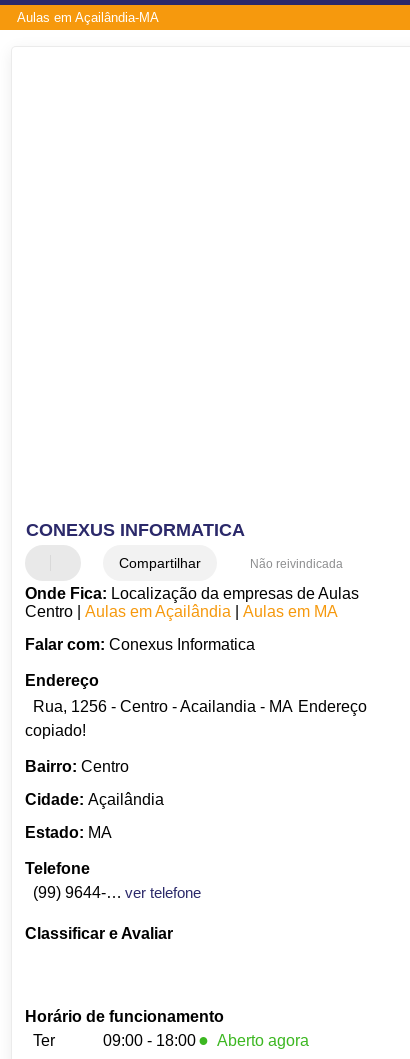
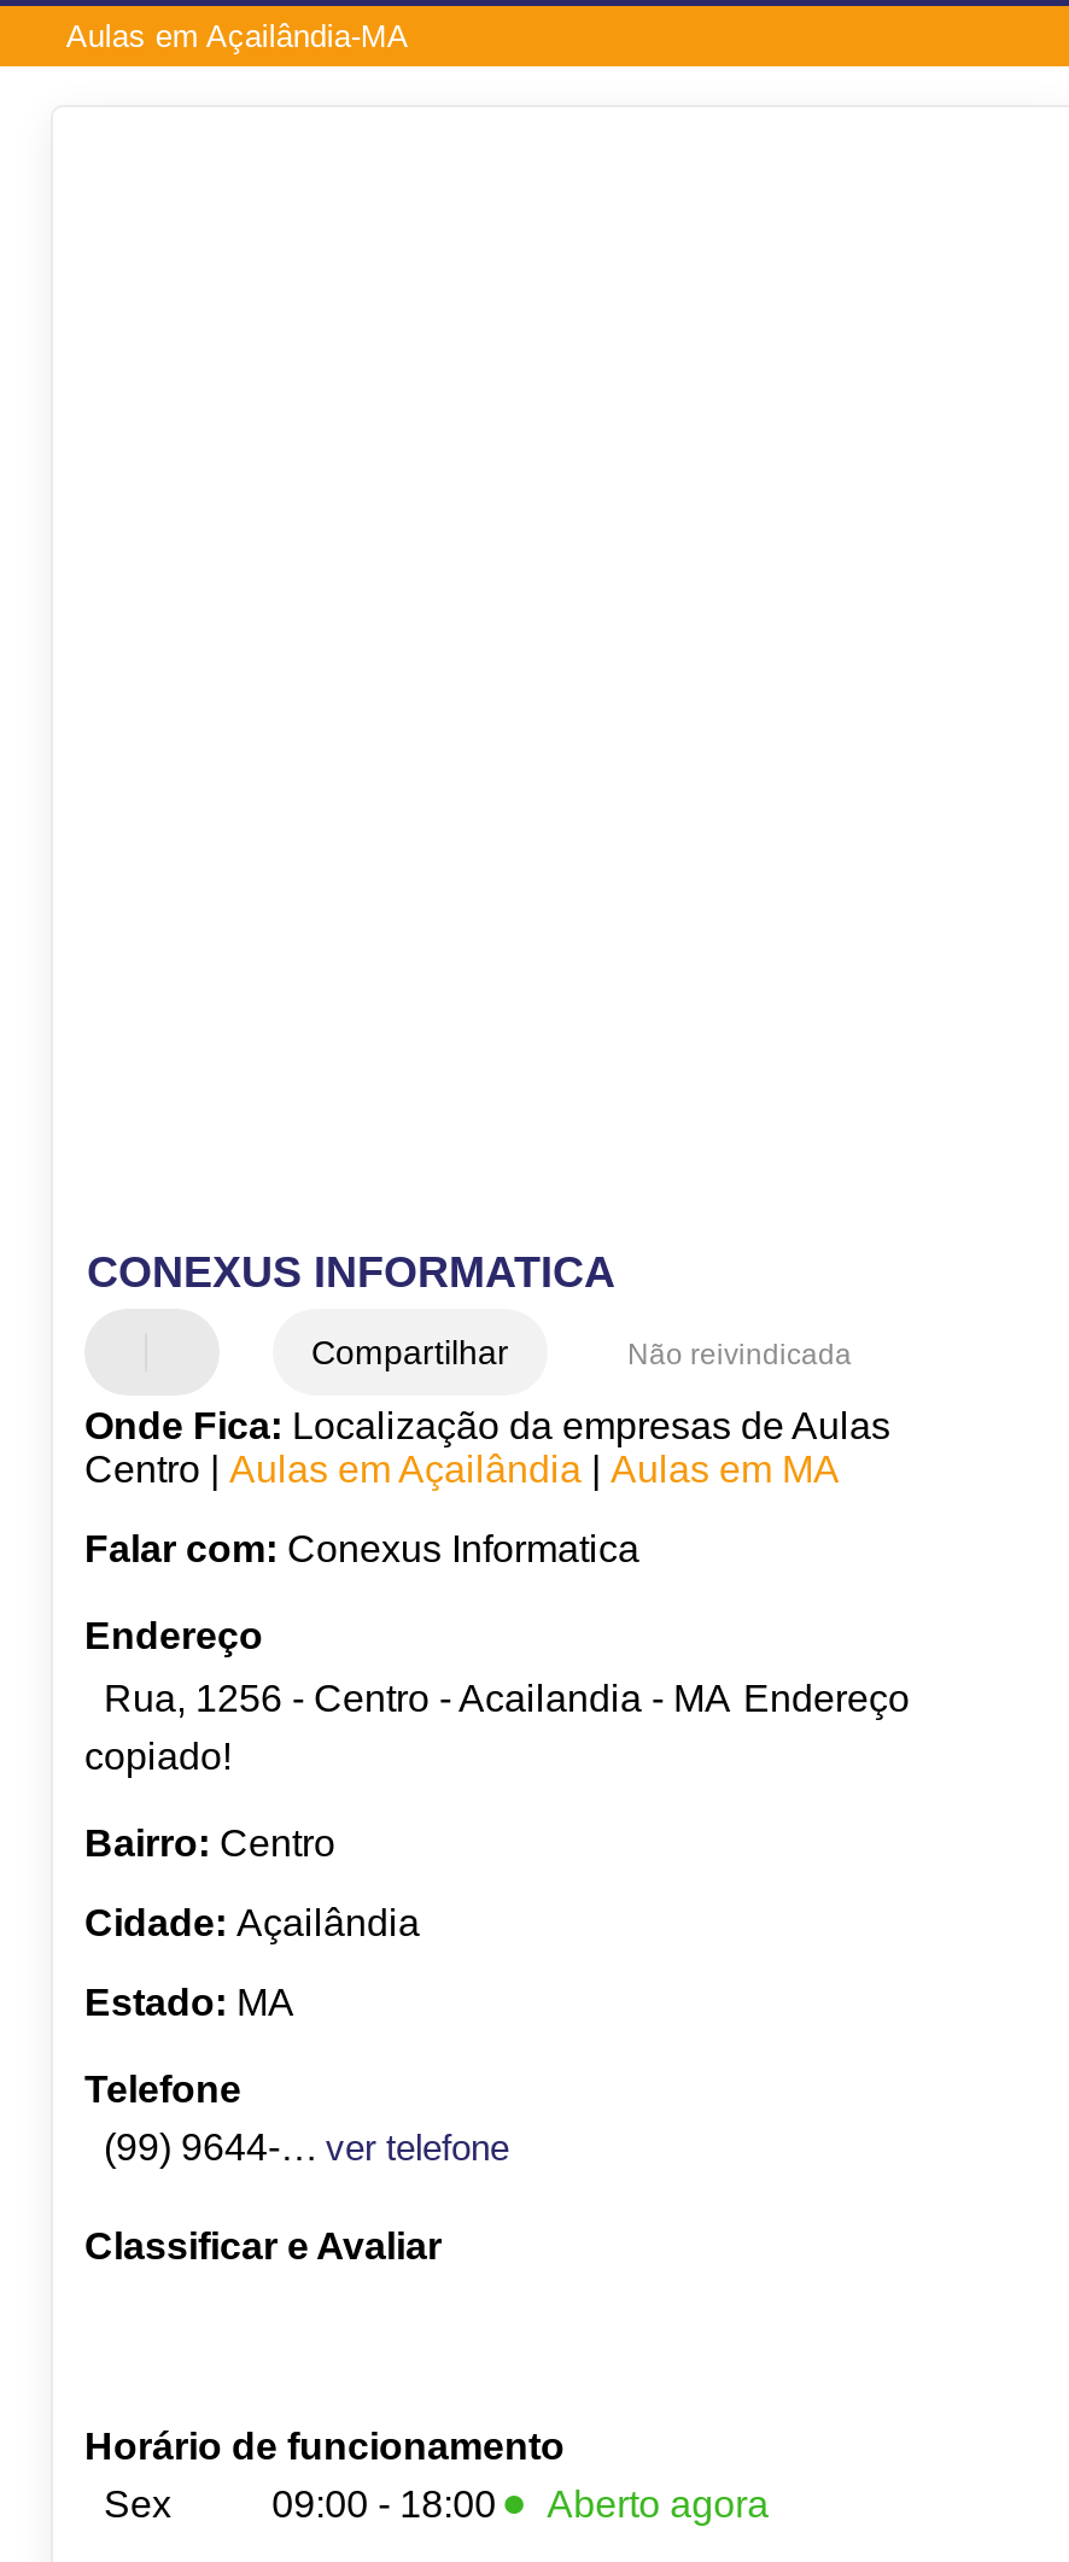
[25,1032,55,1049] Ter -> [84,2485,171,2526] Sex

